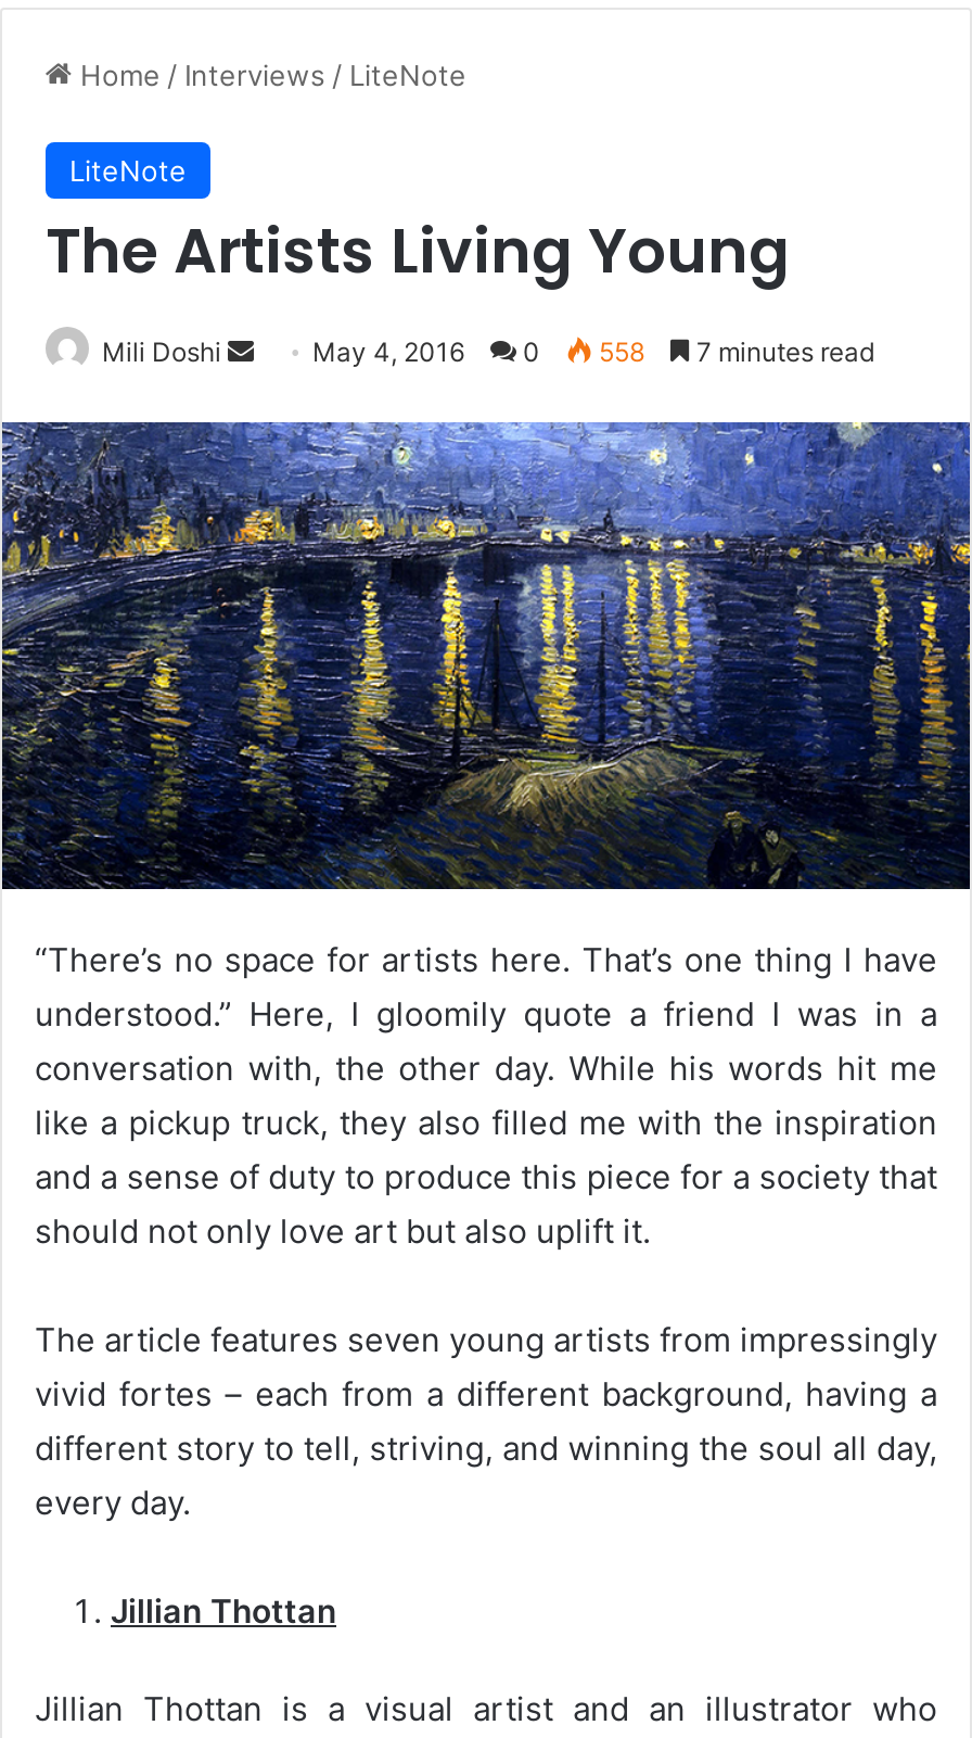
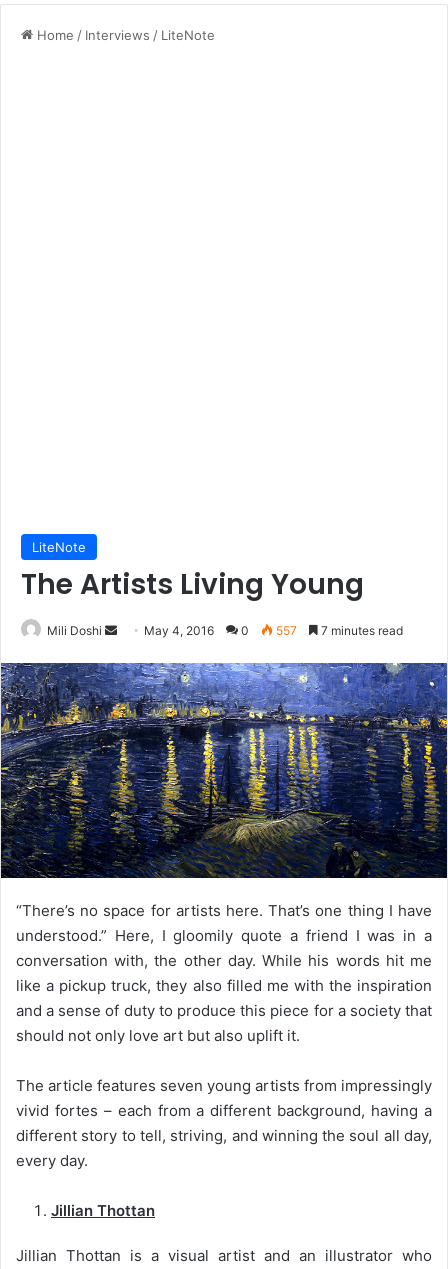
[592,335,644,368] 558 -> [273,623,297,638] 557

